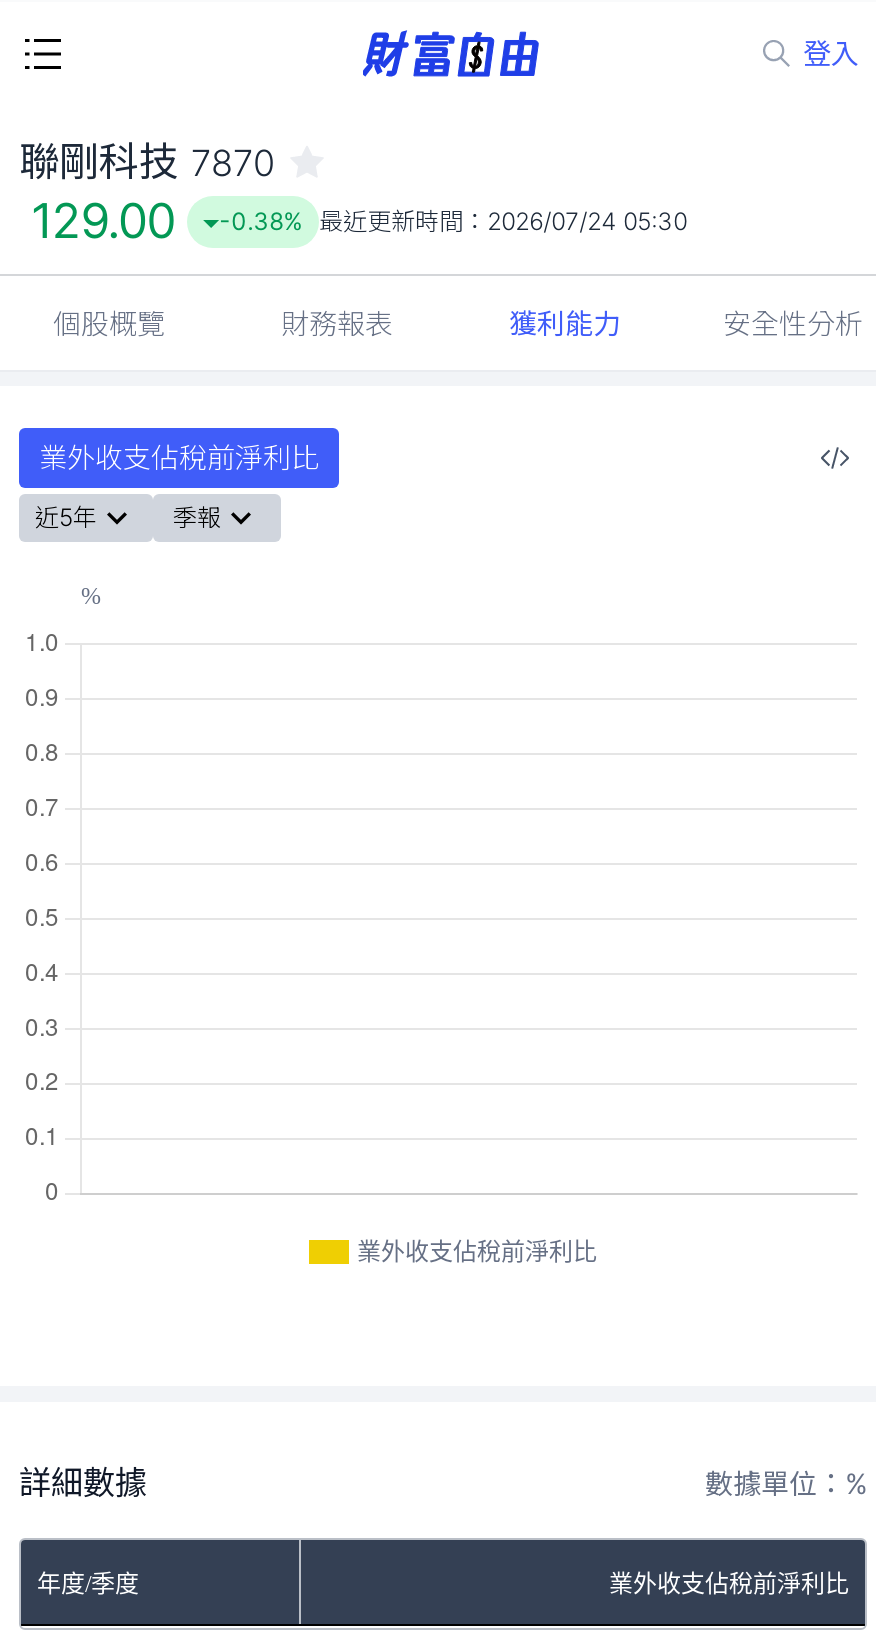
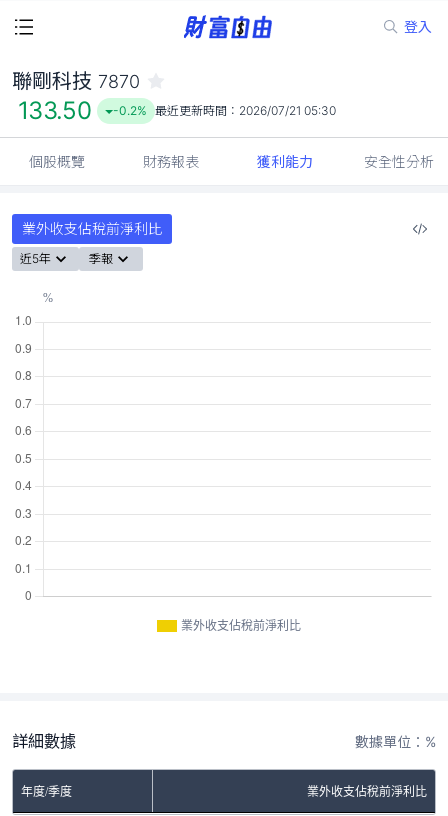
[31,192,175,250] 129.00 -> [18,96,91,125] 133.50
[219,206,687,236] -0.38% 最近更新時間：2026/07/24 05:30 -> [113,103,336,118] -0.2% 最近更新時間：2026/07/21 05:30

